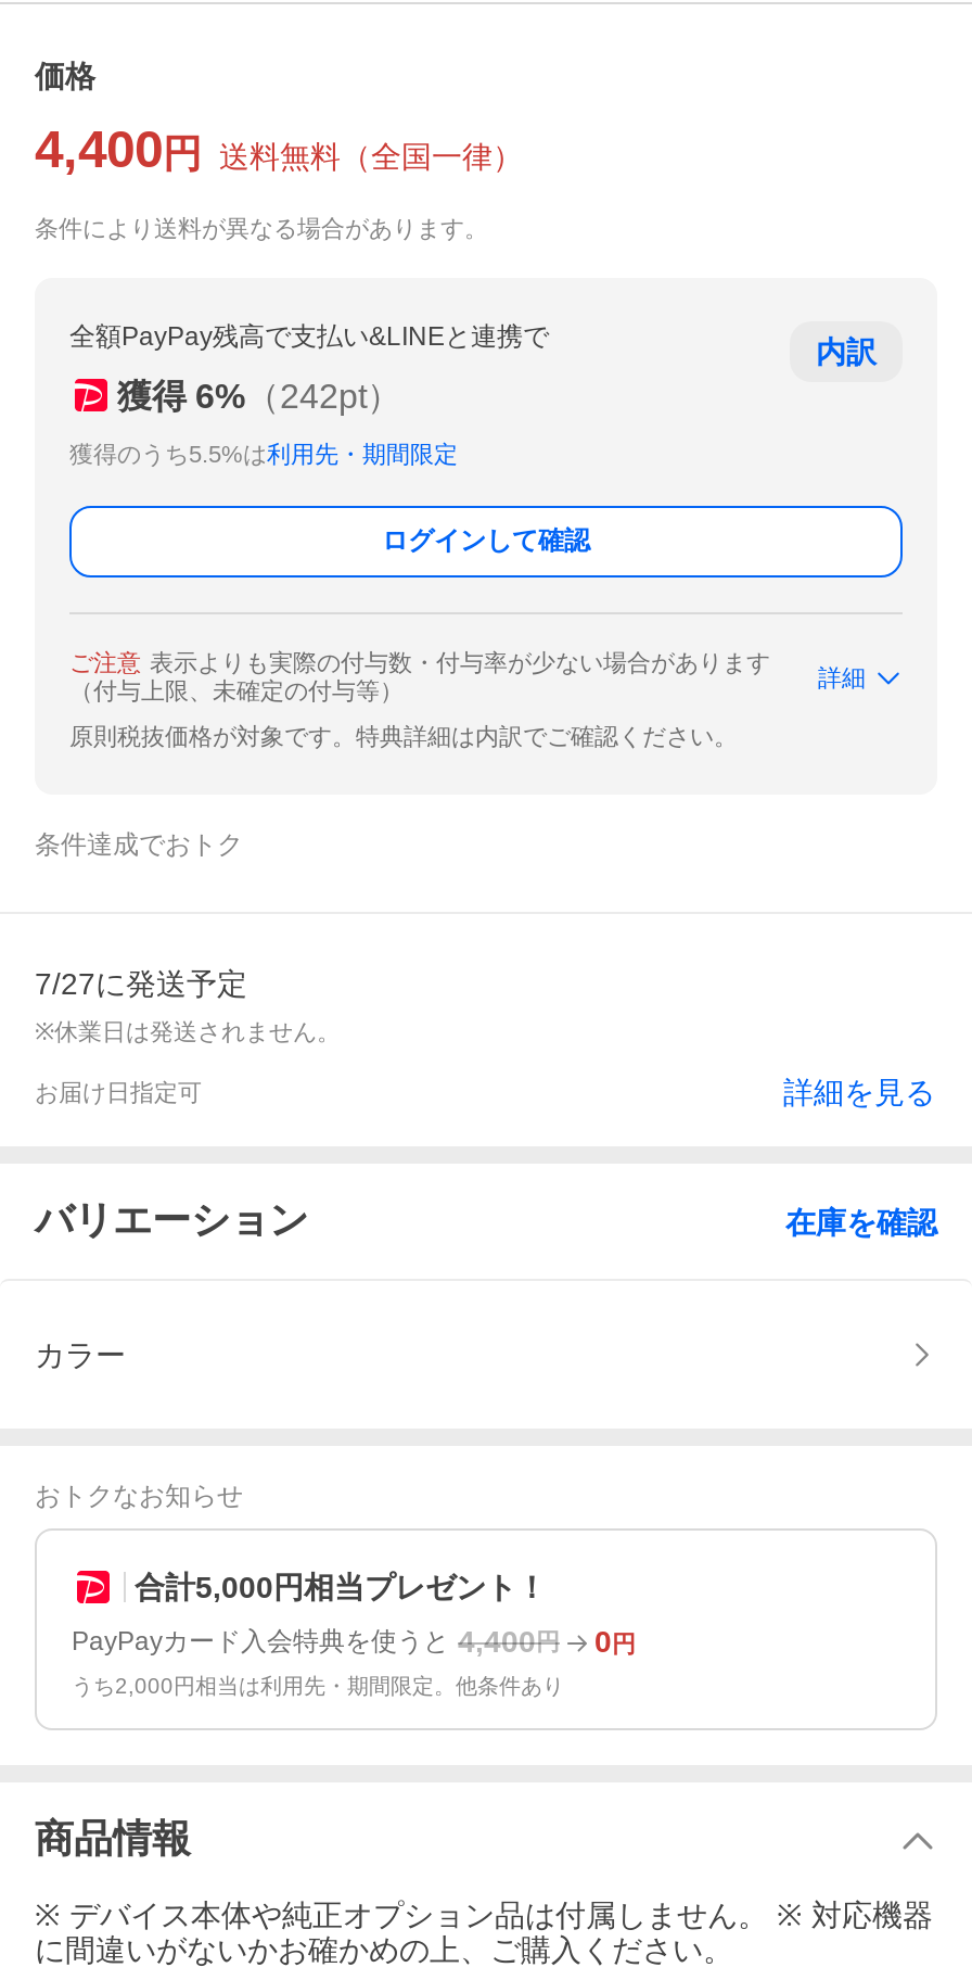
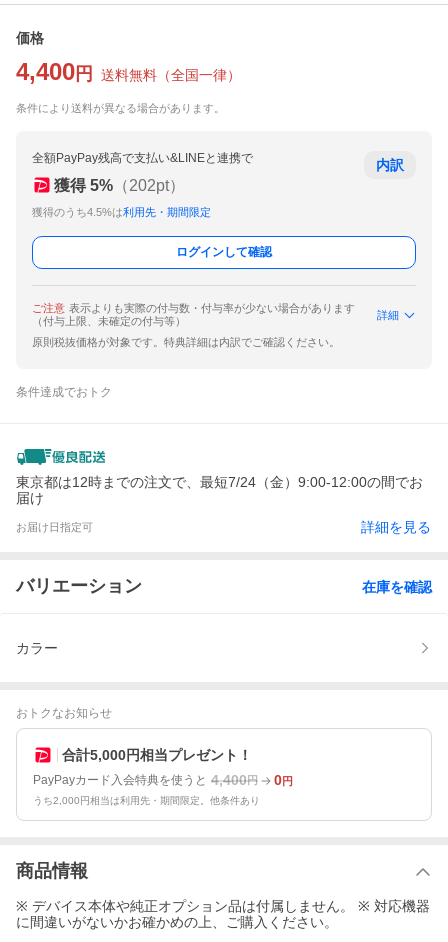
[117,377,401,414] 獲得 6%（242pt） -> [54,176,185,193] 獲得 5%（202pt）
[69,441,458,467] 獲得のうち5.5%は利用先・期間限定 -> [32,206,211,218] 獲得のうち4.5%は利用先・期間限定
[35,966,341,1044] 7/27に発送予定 | ※休業日は発送されません。 -> [16,474,423,506] 東京都は12時までの注文で、最短7/24（金）9:00-12:00の間でお | 届け

